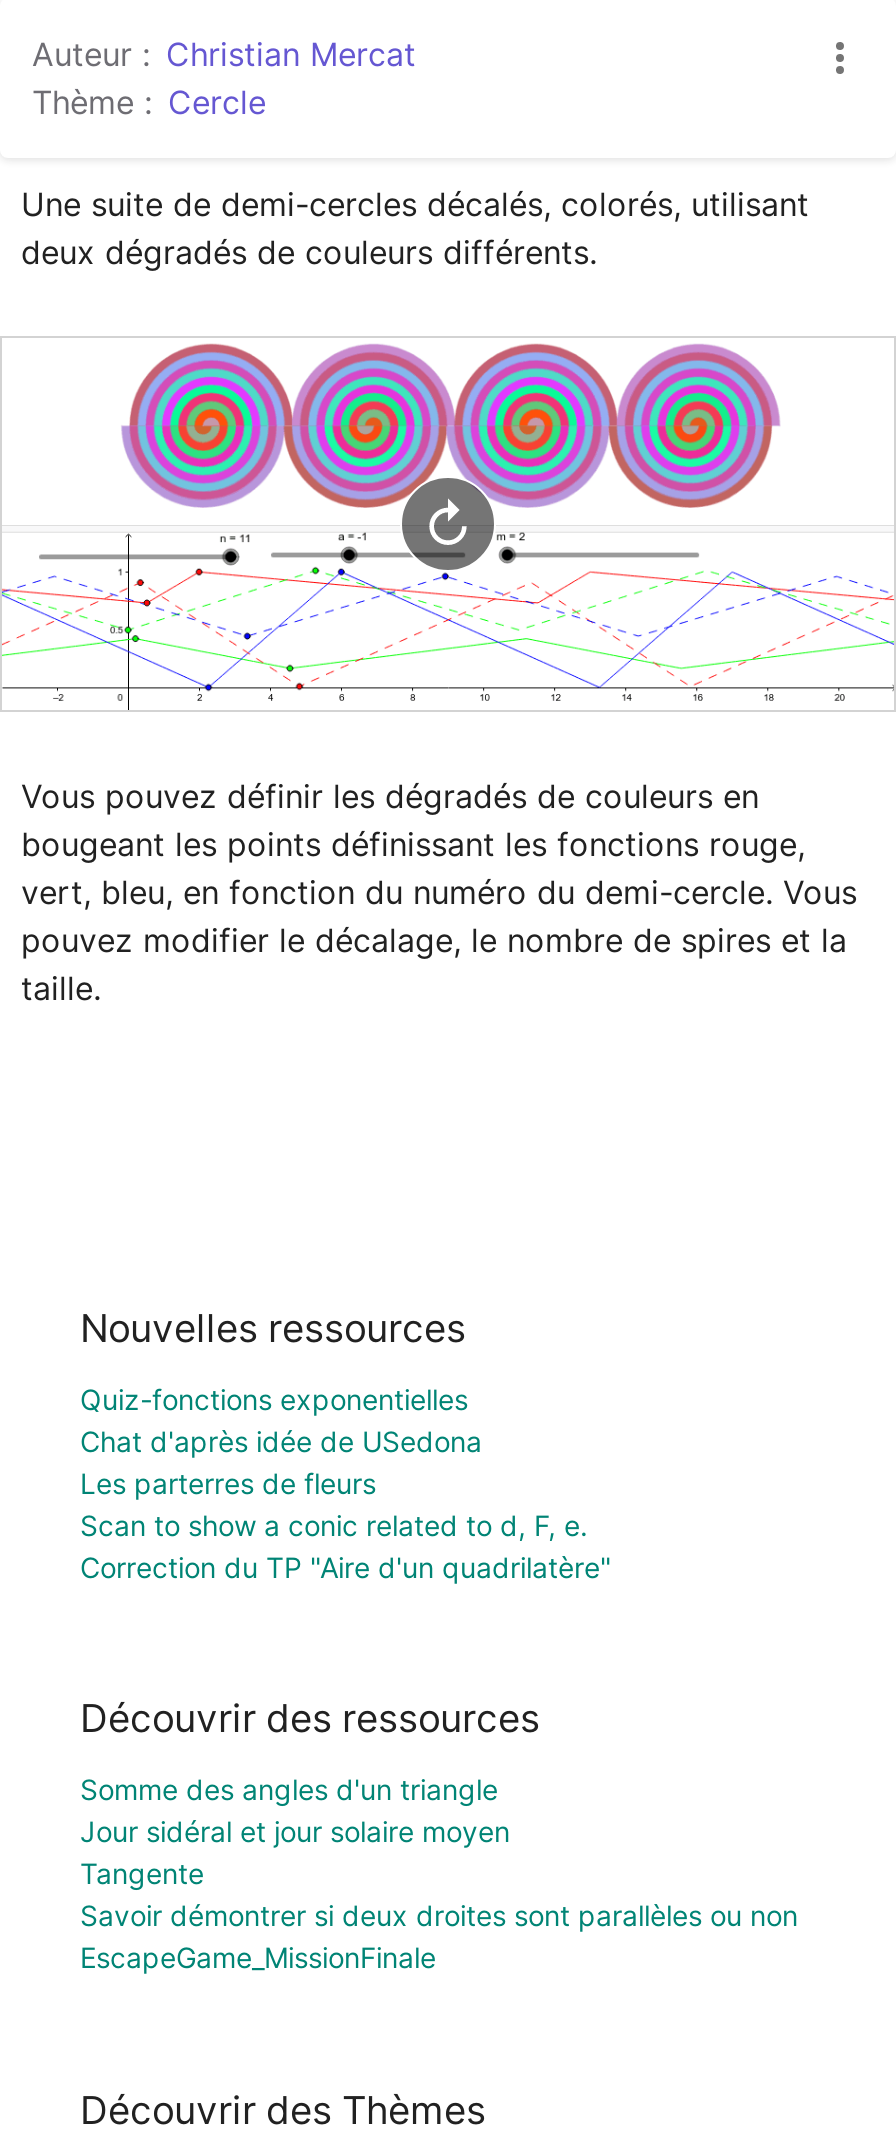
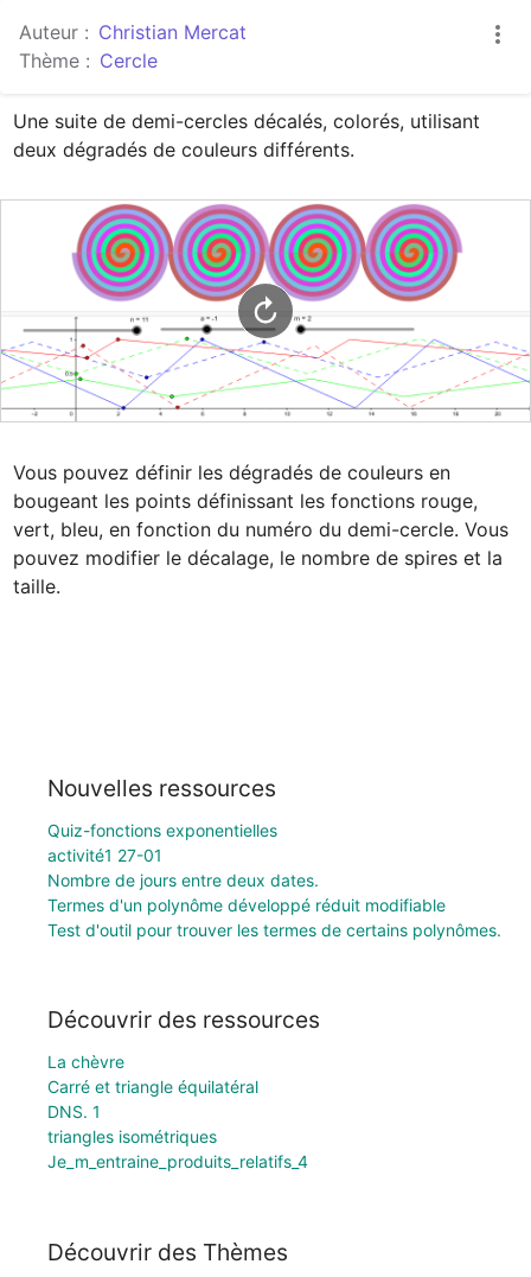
[80,1424,612,1584] Chat d'après idée de USedona | Les parterres de fleurs | Scan to show a conic related to d, F, e. | Correction du TP "Aire d'un quadrilatère" -> [47,845,501,940] activité1 27-01 | Nombre de jours entre deux dates. | Termes d'un polynôme développé réduit modifiable | Test d'outil pour trouver les termes de certains polynômes.
[80,1773,798,1975] Somme des angles d'un triangle | Jour sidéral et jour solaire moyen | Tangente | Savoir démontrer si deux droites sont parallèles ou non | EscapeGame_MissionFinale -> [47,1052,308,1172] La chèvre | Carré et triangle équilatéral | DNS. 1 | triangles isométriques | Je_m_entraine_produits_relatifs_4

